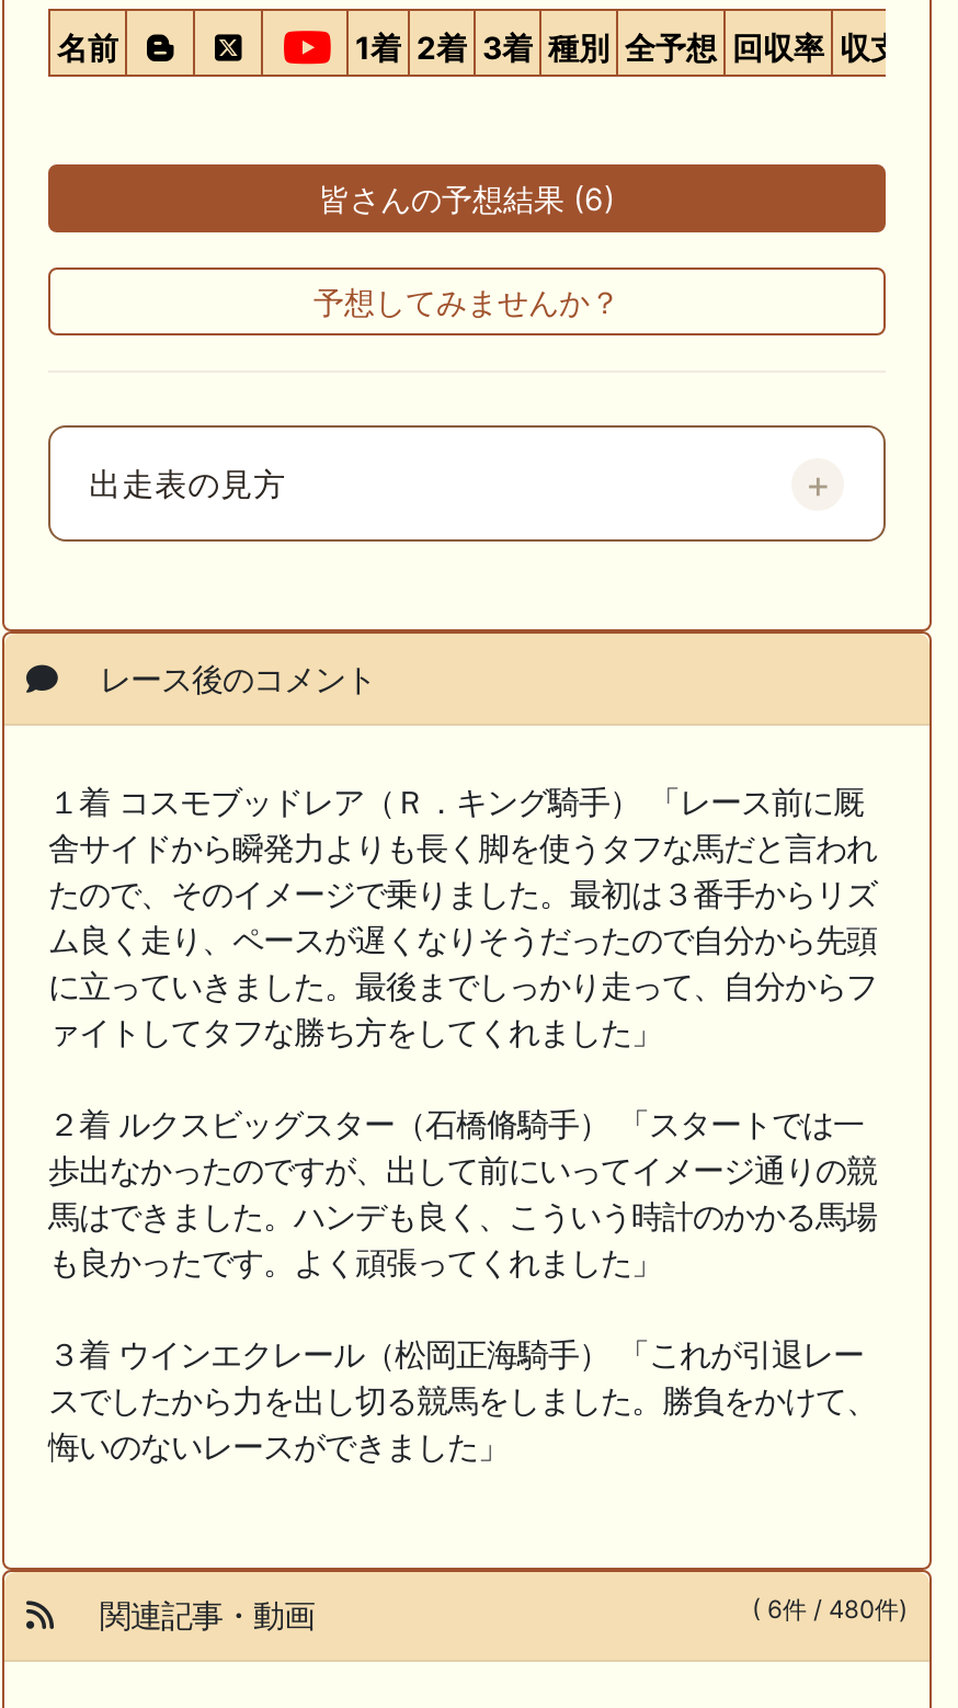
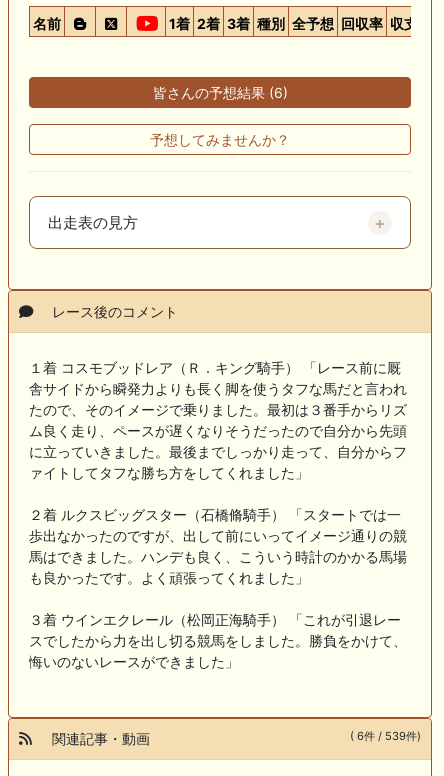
[752,1594,908,1624] ( 6件 / 480件) -> [350,729,421,743] ( 6件 / 539件)

